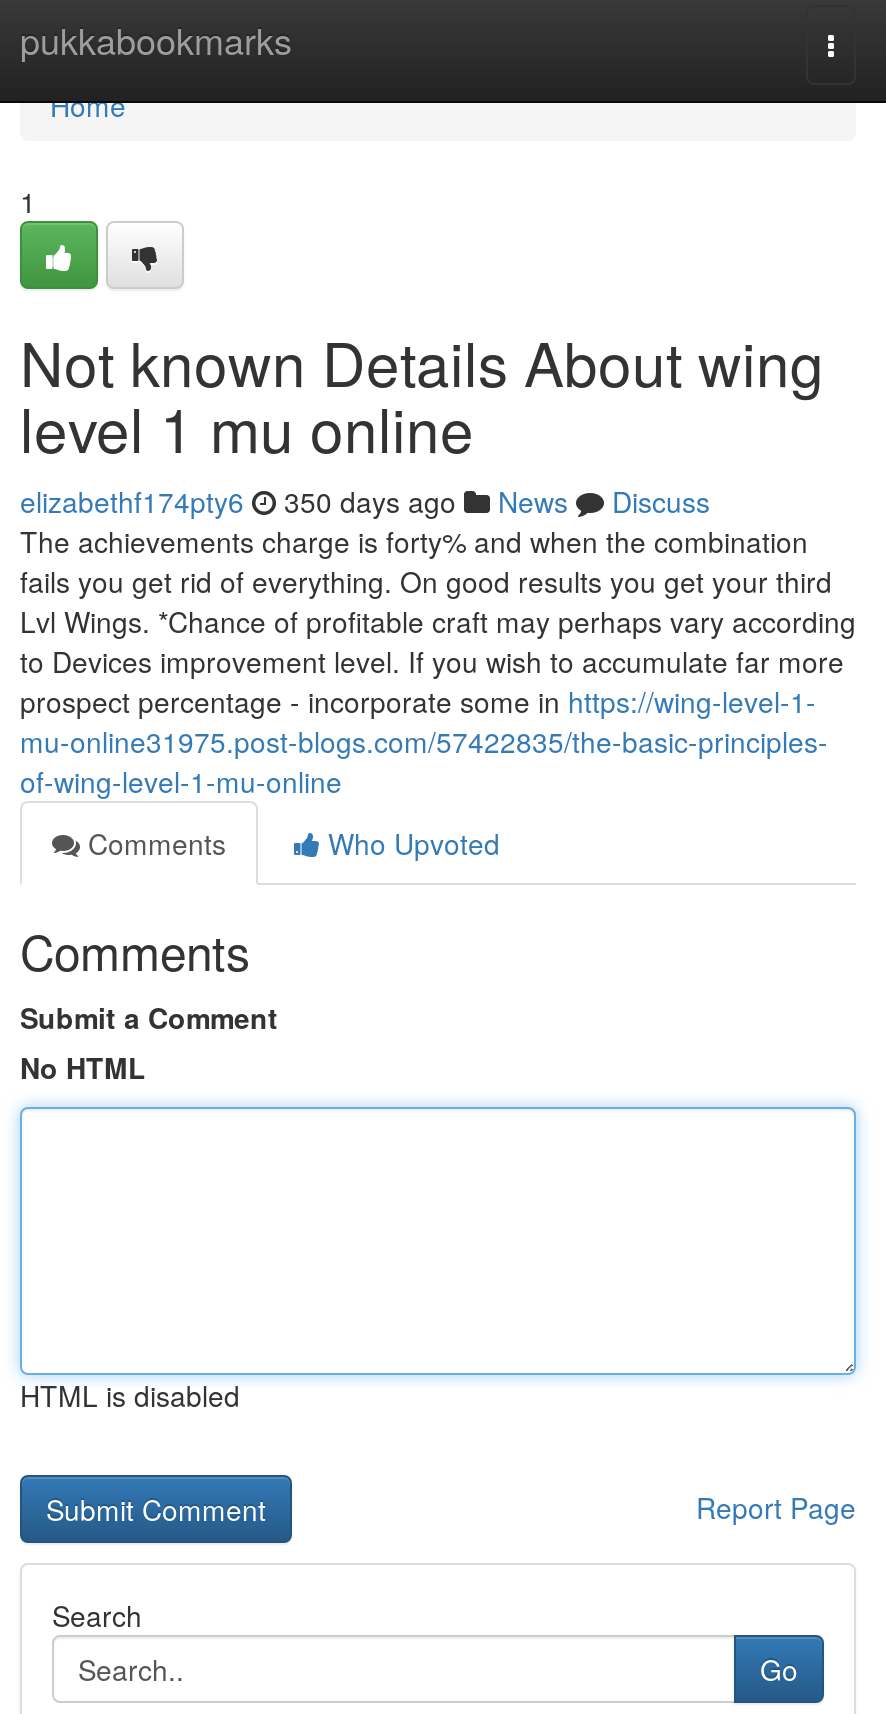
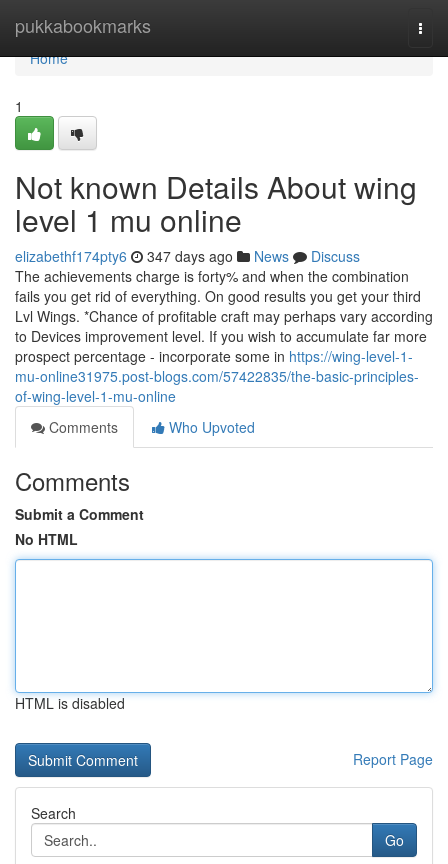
[20,481,710,521] elizabethf174pty6 350 days ago News Discuss -> [15,246,360,266] elizabethf174pty6 347 days ago News Discuss

